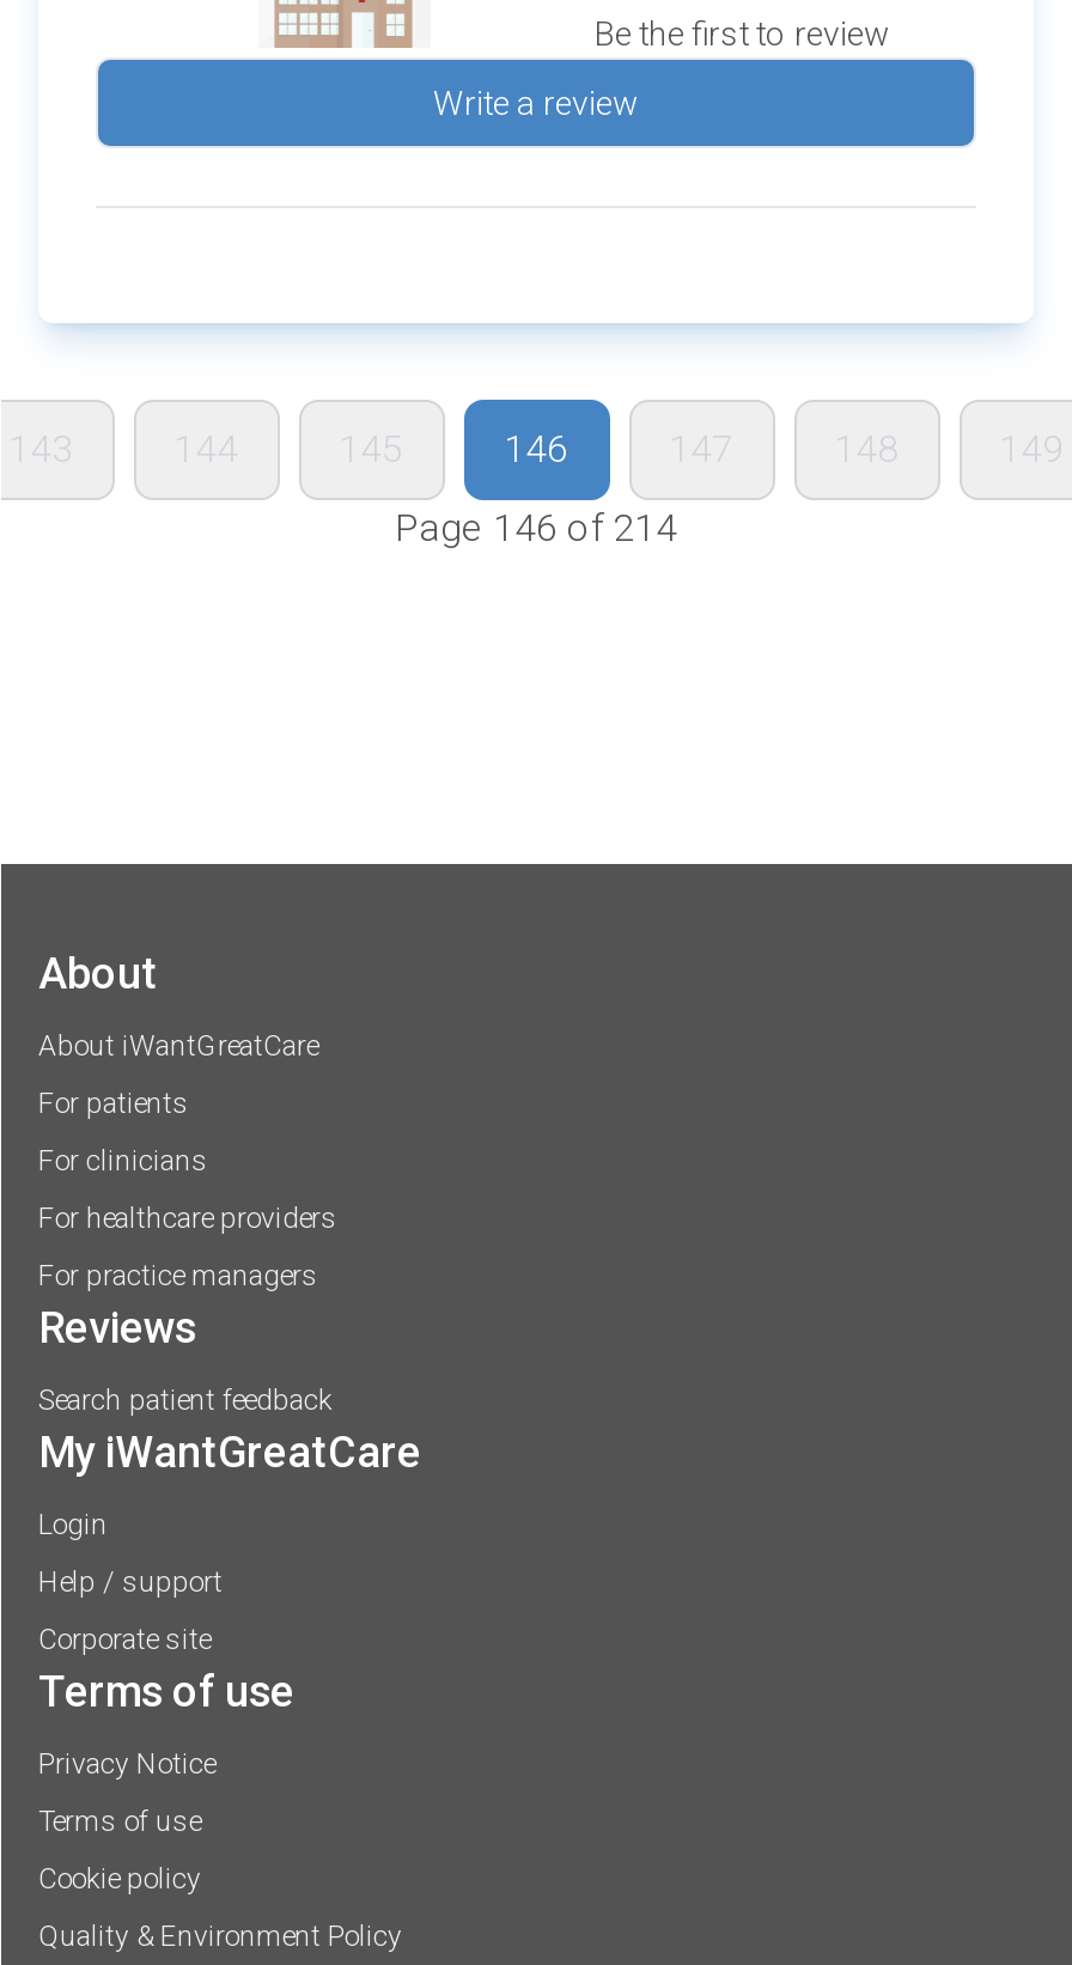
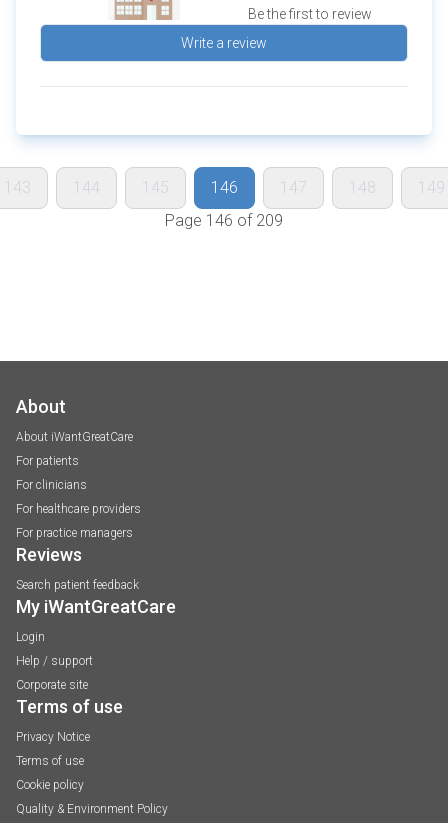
[395,505,677,550] Page 146 of 214 -> [165,211,283,230] Page 146 of 209

